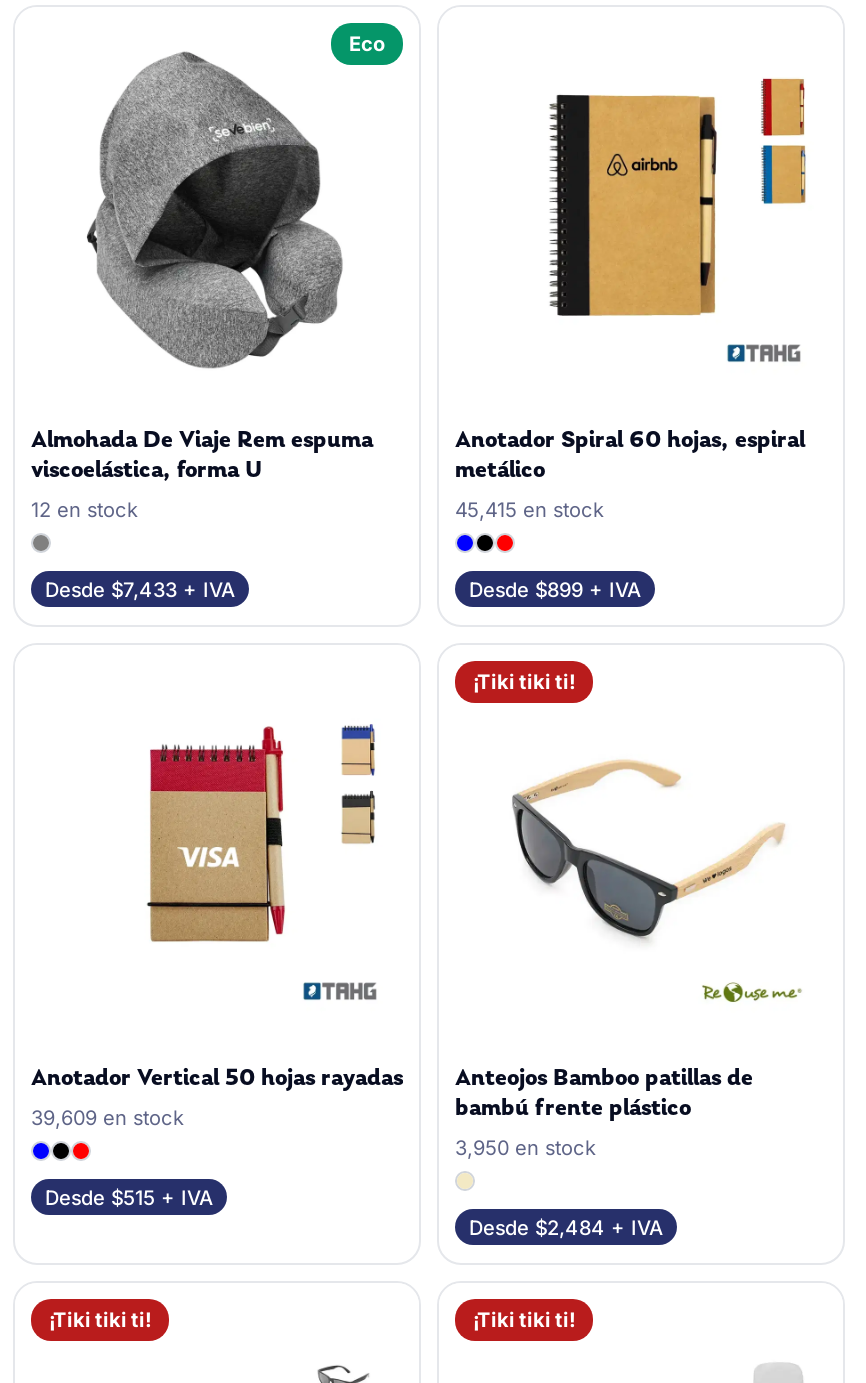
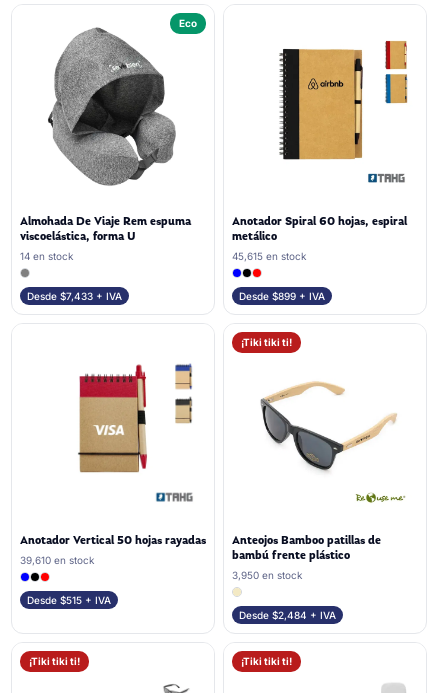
[31,497,137,521] 12 en stock -> [20,250,73,262] 14 en stock
[455,497,603,521] 45,415 en stock -> [232,250,306,262] 45,615 en stock
[31,1105,183,1129] 39,609 en stock -> [20,554,94,566] 39,610 en stock

